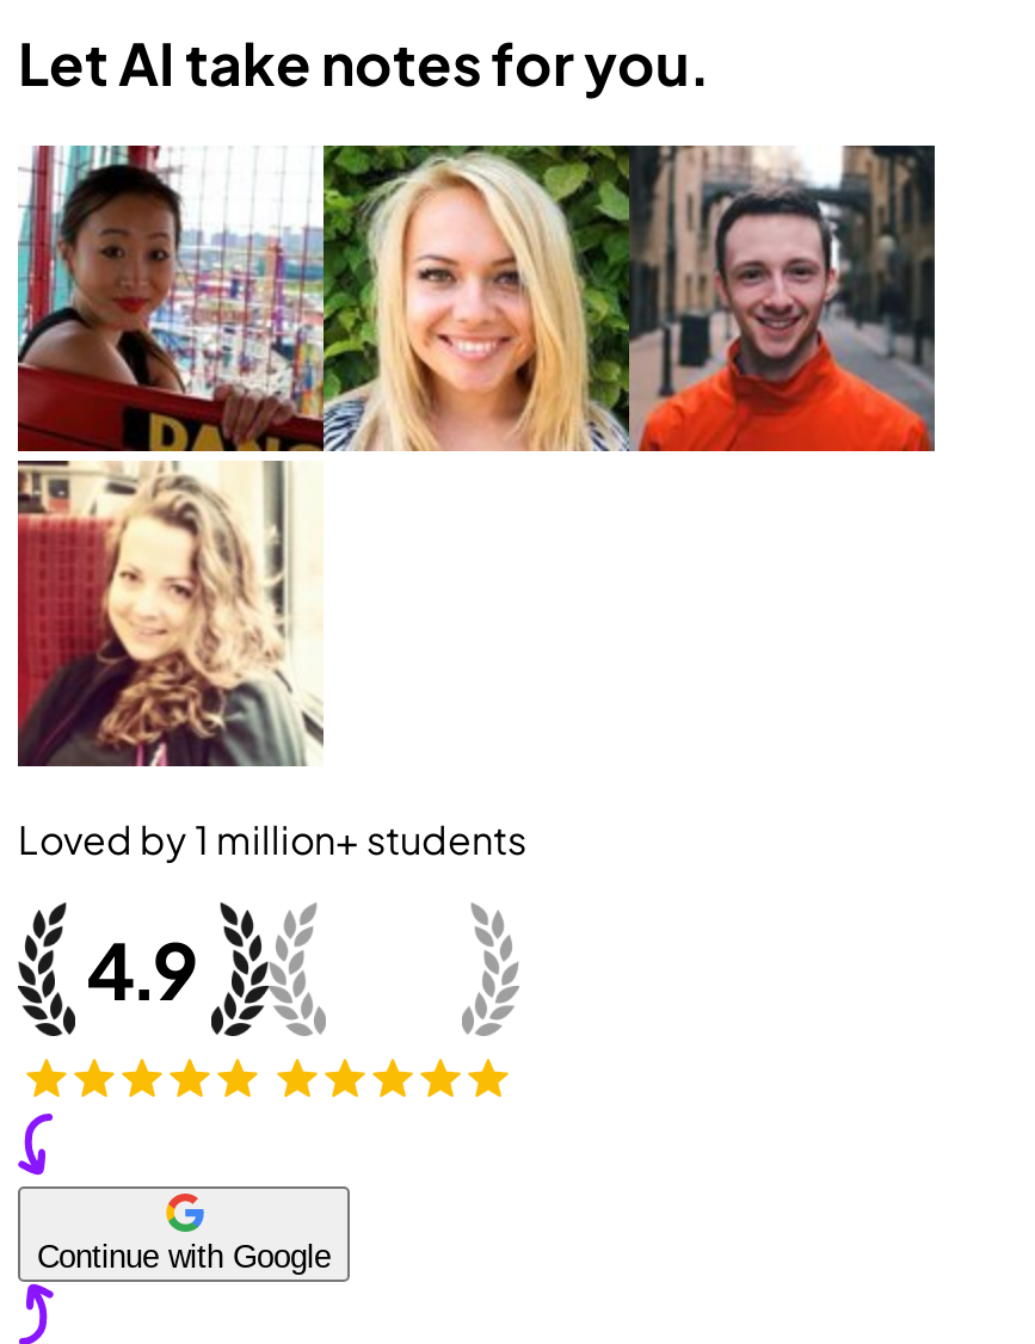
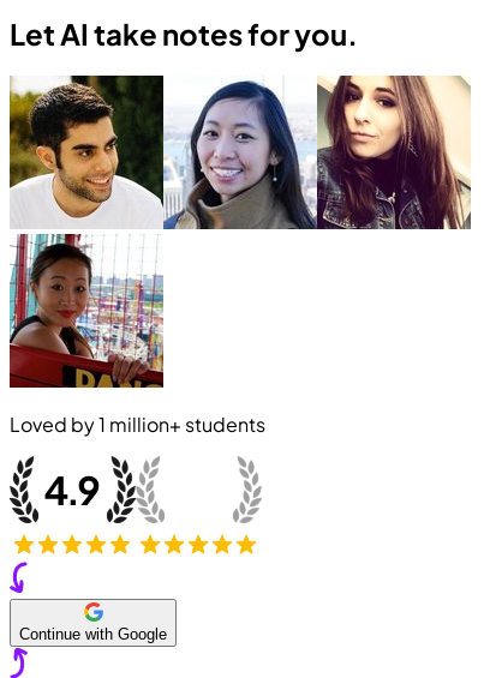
[16,143,937,769] [image] -> [8,74,471,389] [image]

